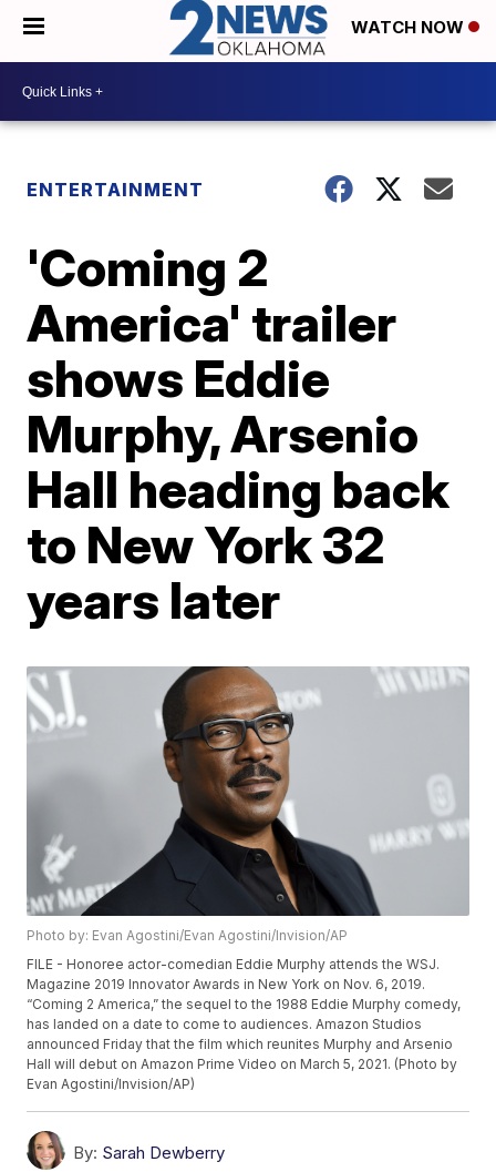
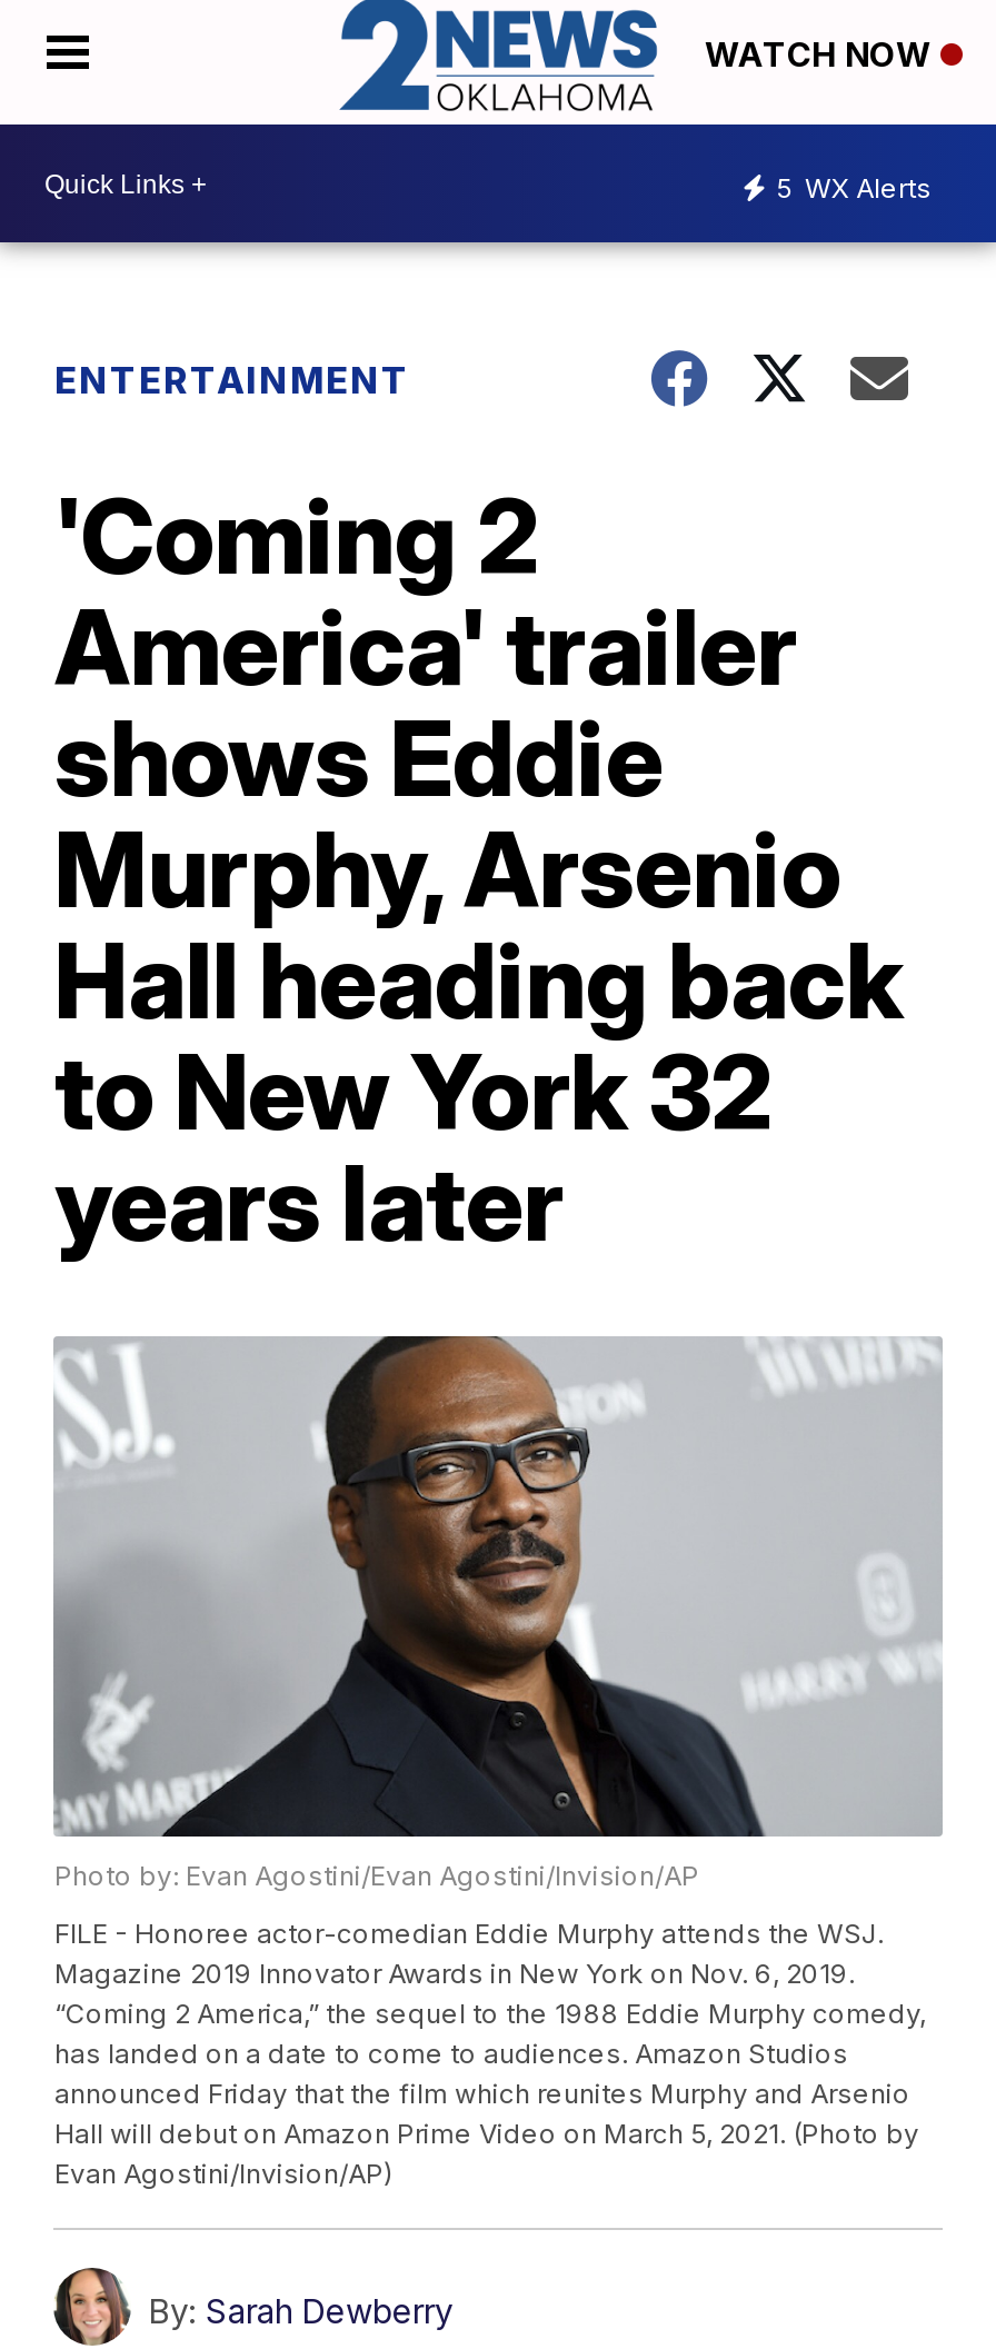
none -> [776,170,932,204] 5 WX Alerts

